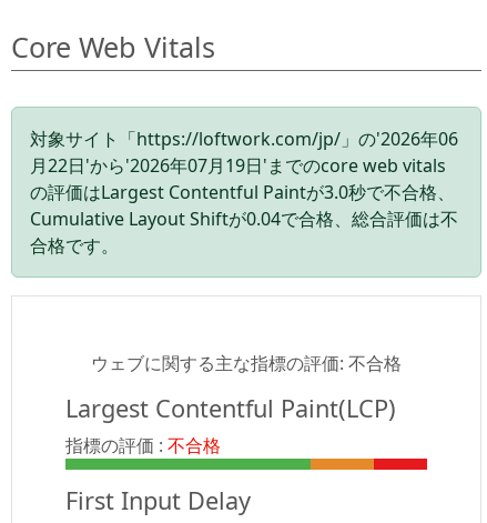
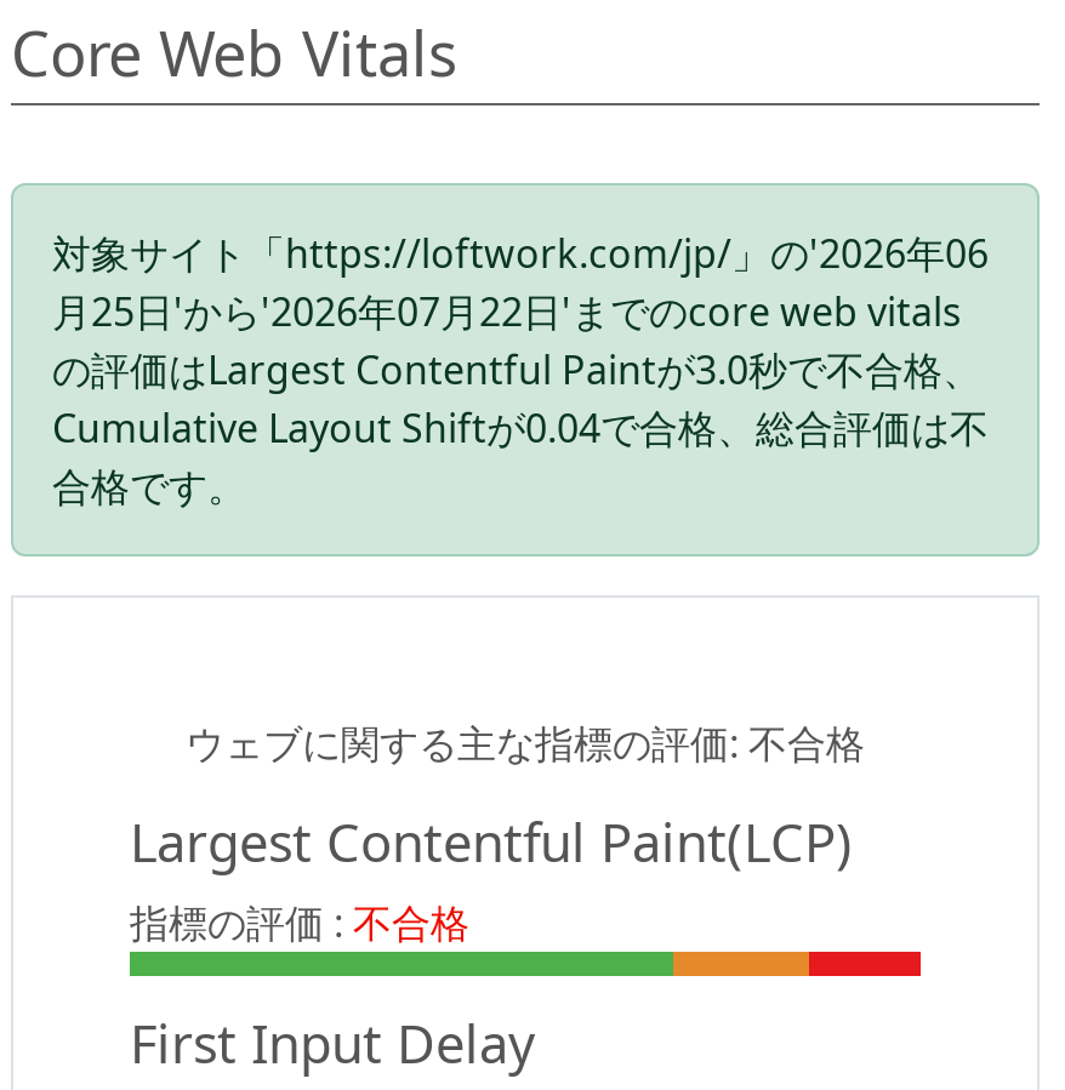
[30,154,446,178] 月22日'から'2026年07月19日'までのcore web vitals -> [52,286,962,339] 月25日'から'2026年07月22日'までのcore web vitals

